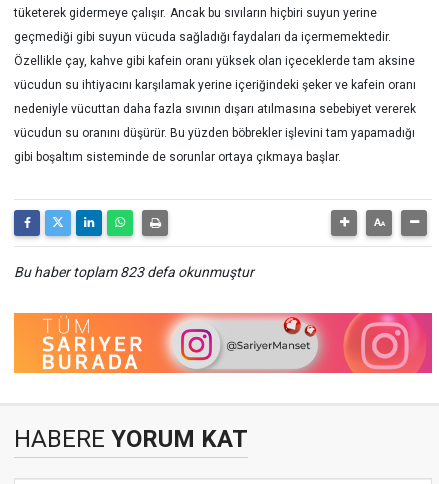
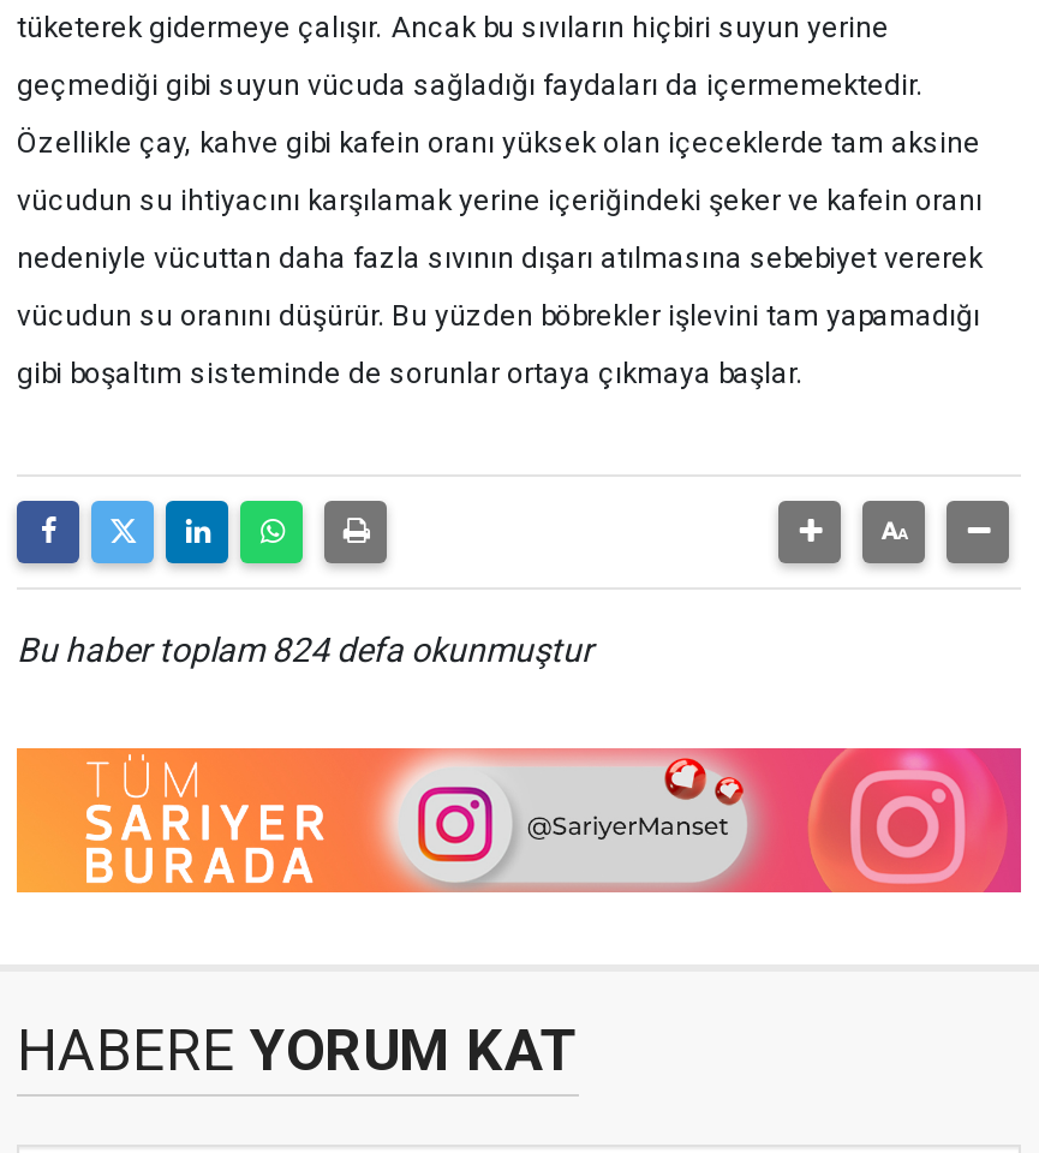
[14,264,254,280] Bu haber toplam 823 defa okunmuştur -> [17,631,593,669] Bu haber toplam 824 defa okunmuştur

